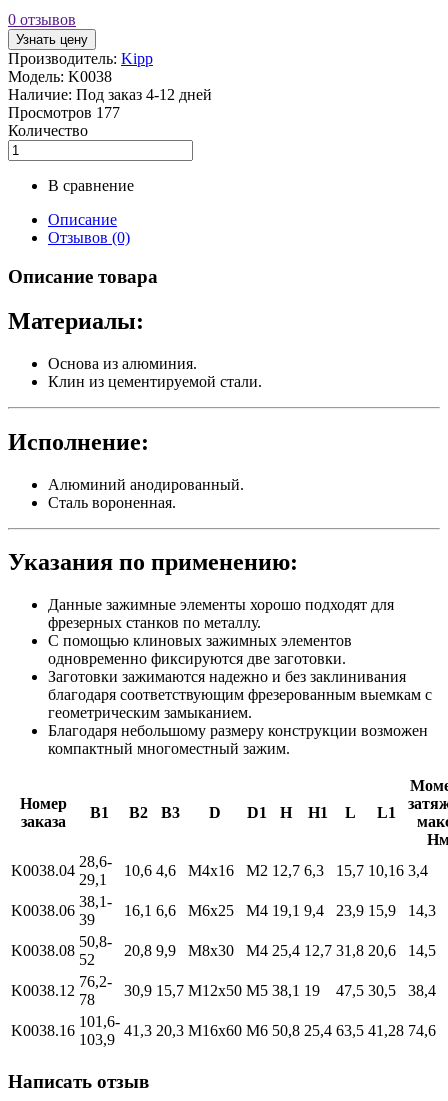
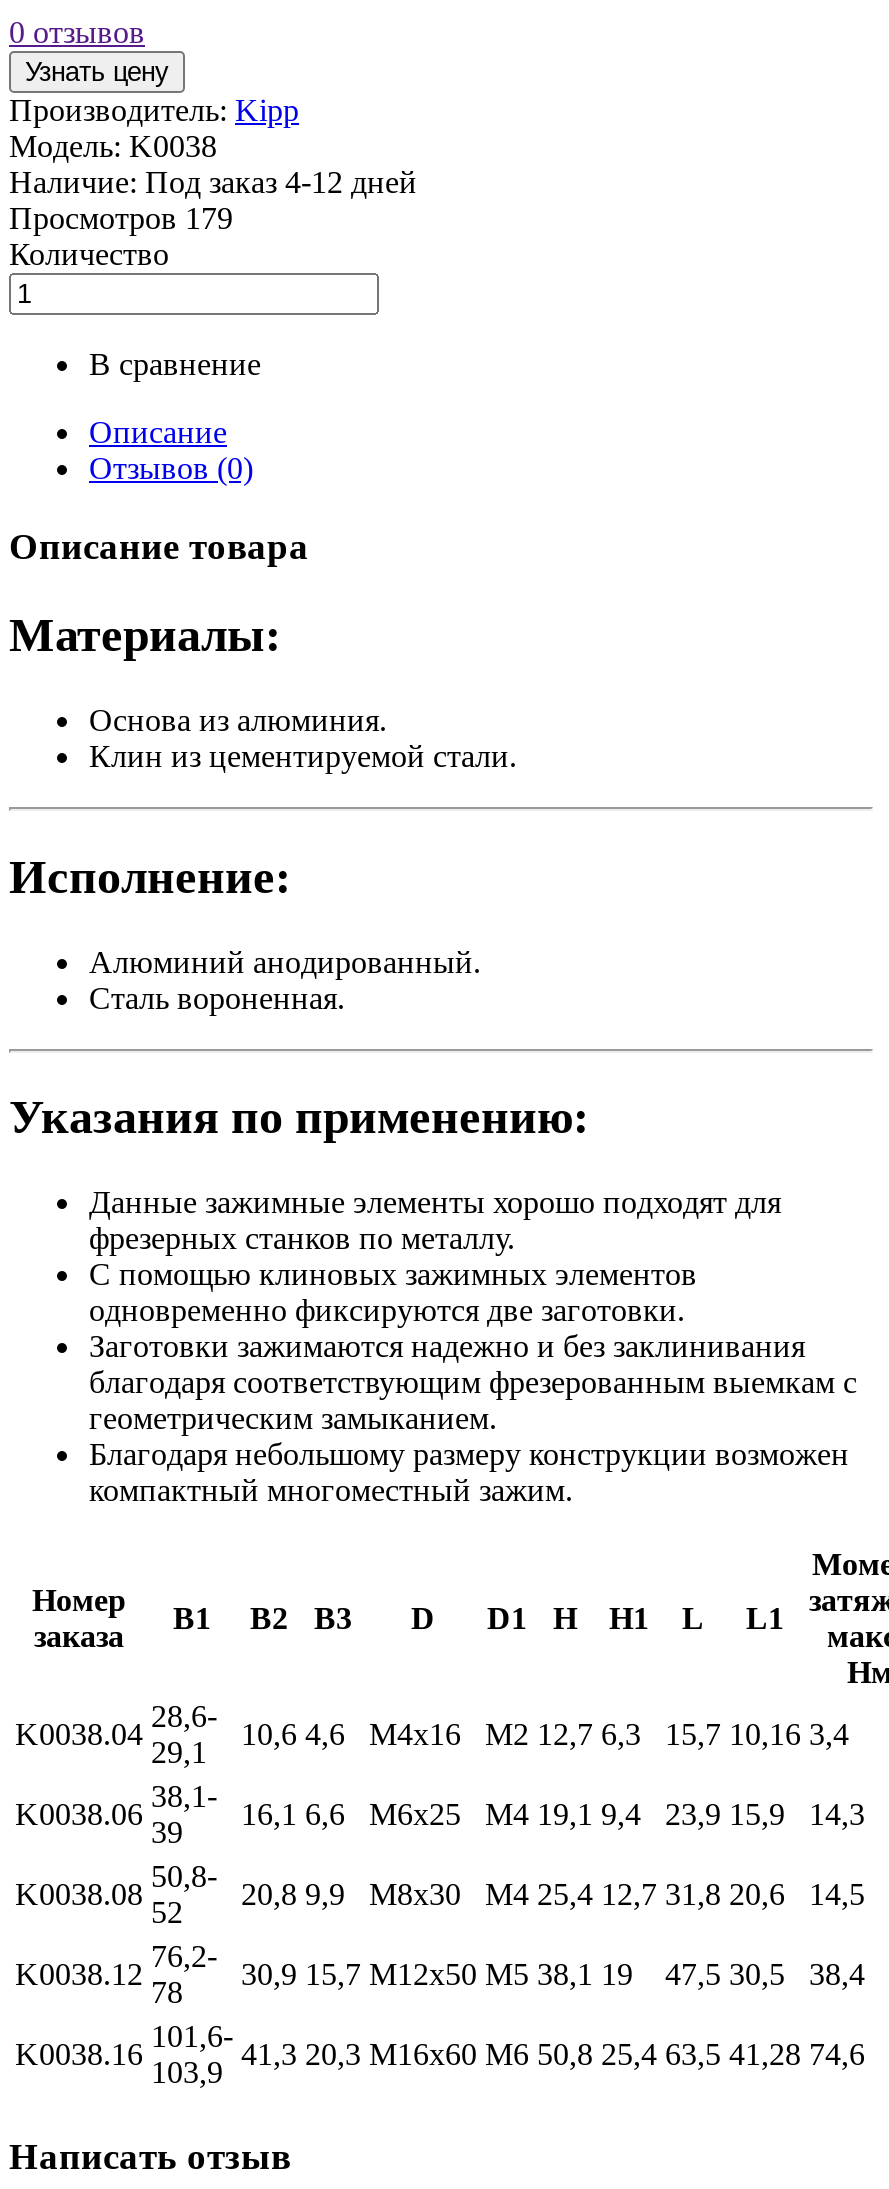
[8,104,120,121] Просмотров 177 -> [9,201,233,235] Просмотров 179

